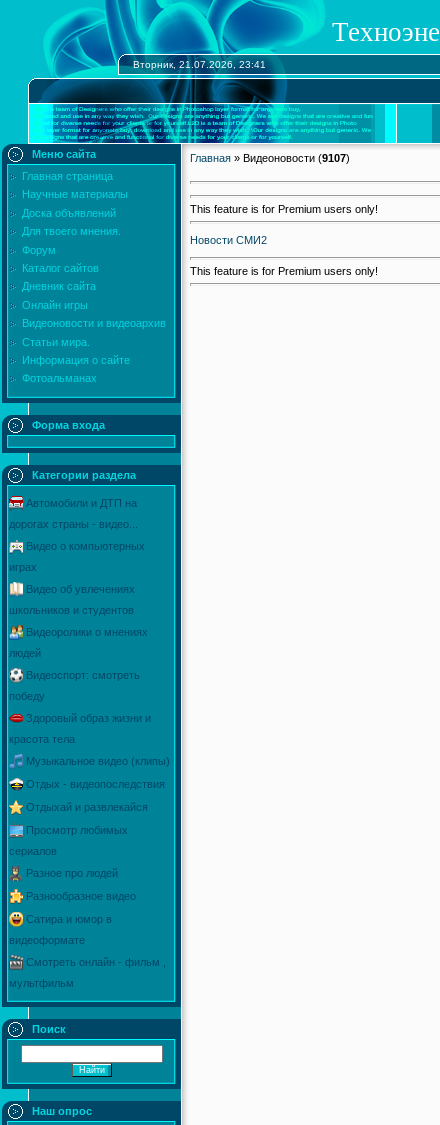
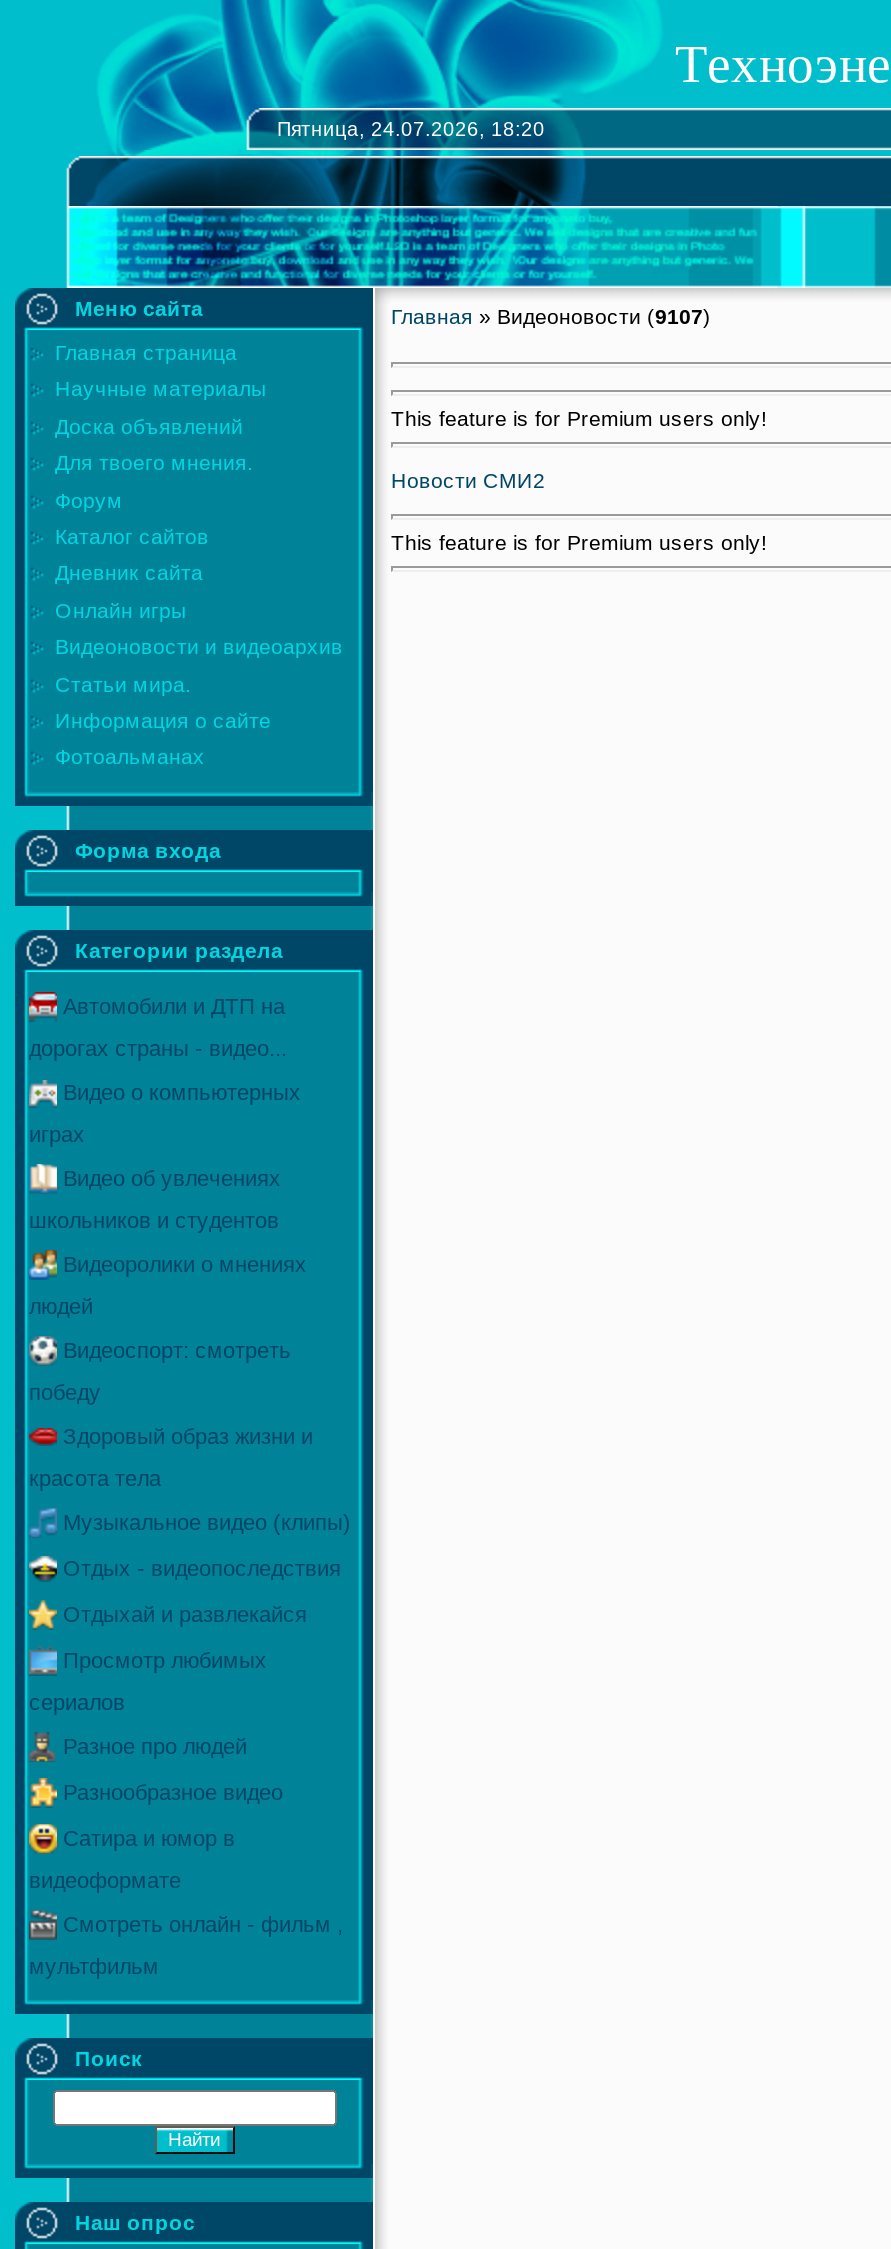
[133,59,266,70] Вторник, 21.07.2026, 23:41 -> [277,118,545,140] Пятница, 24.07.2026, 18:20

